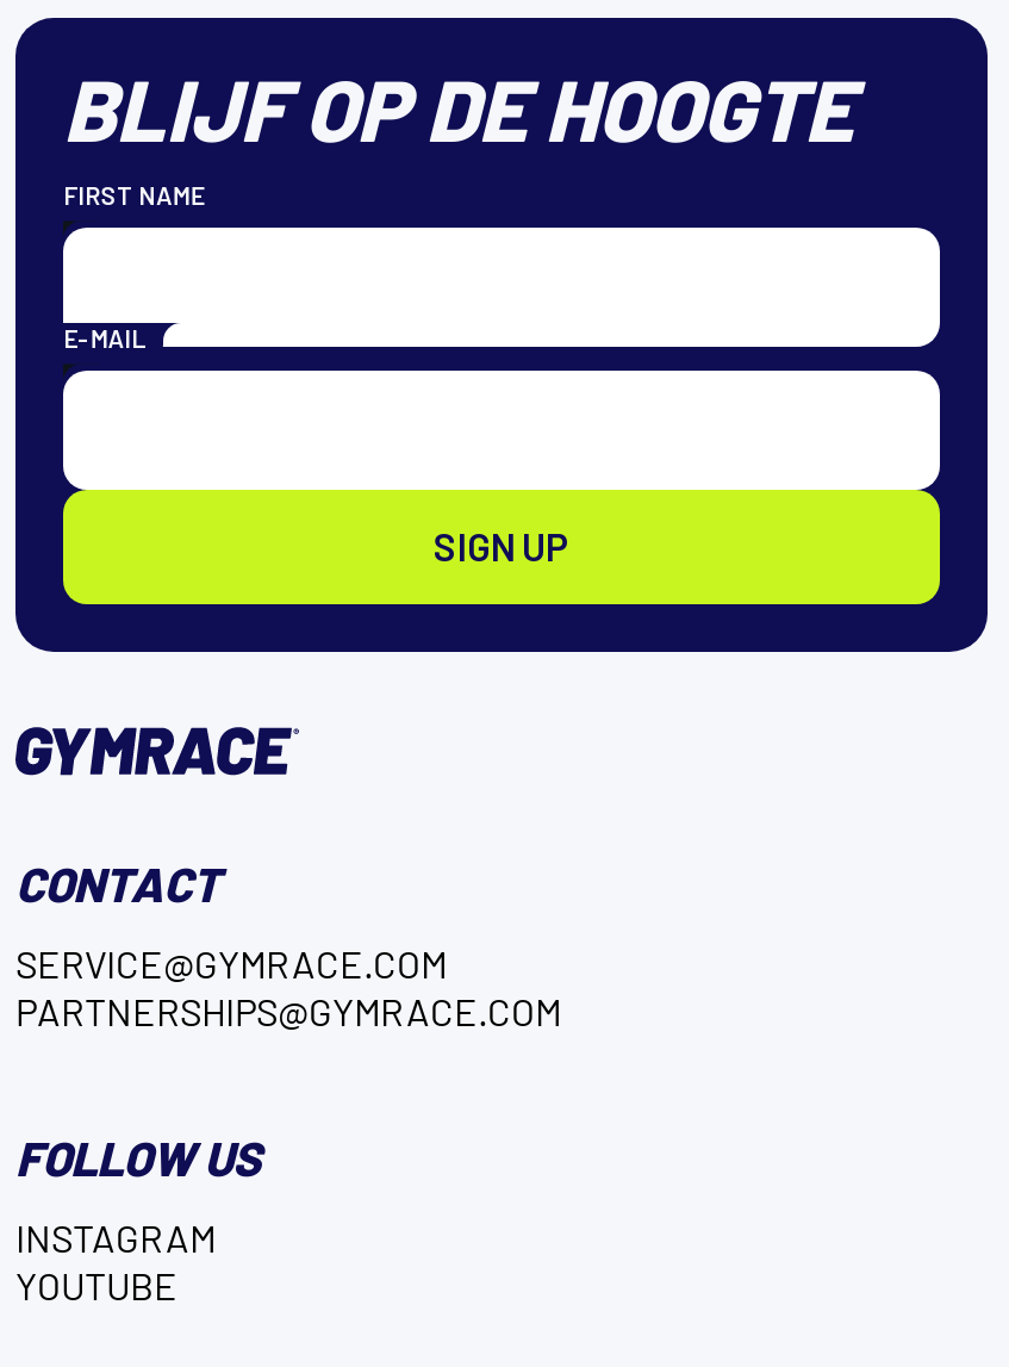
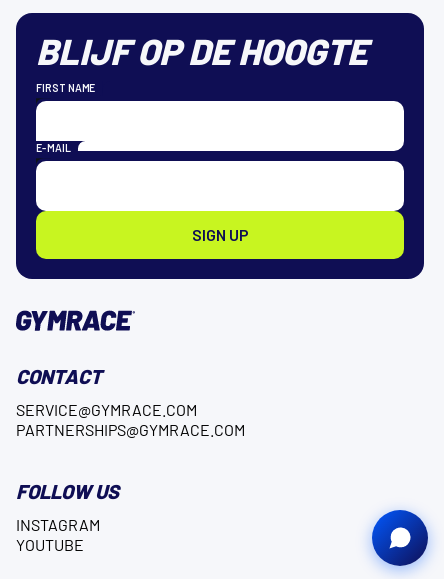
none -> [369,508,431,573] [image]

